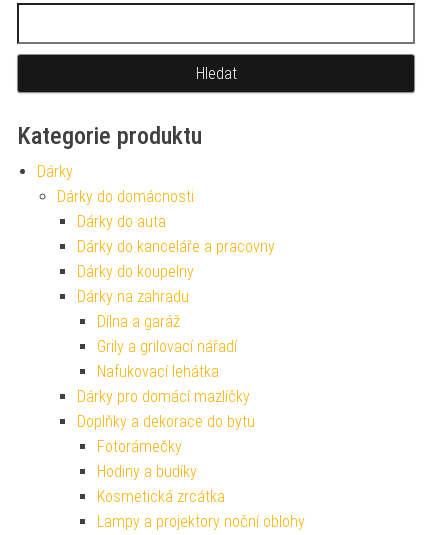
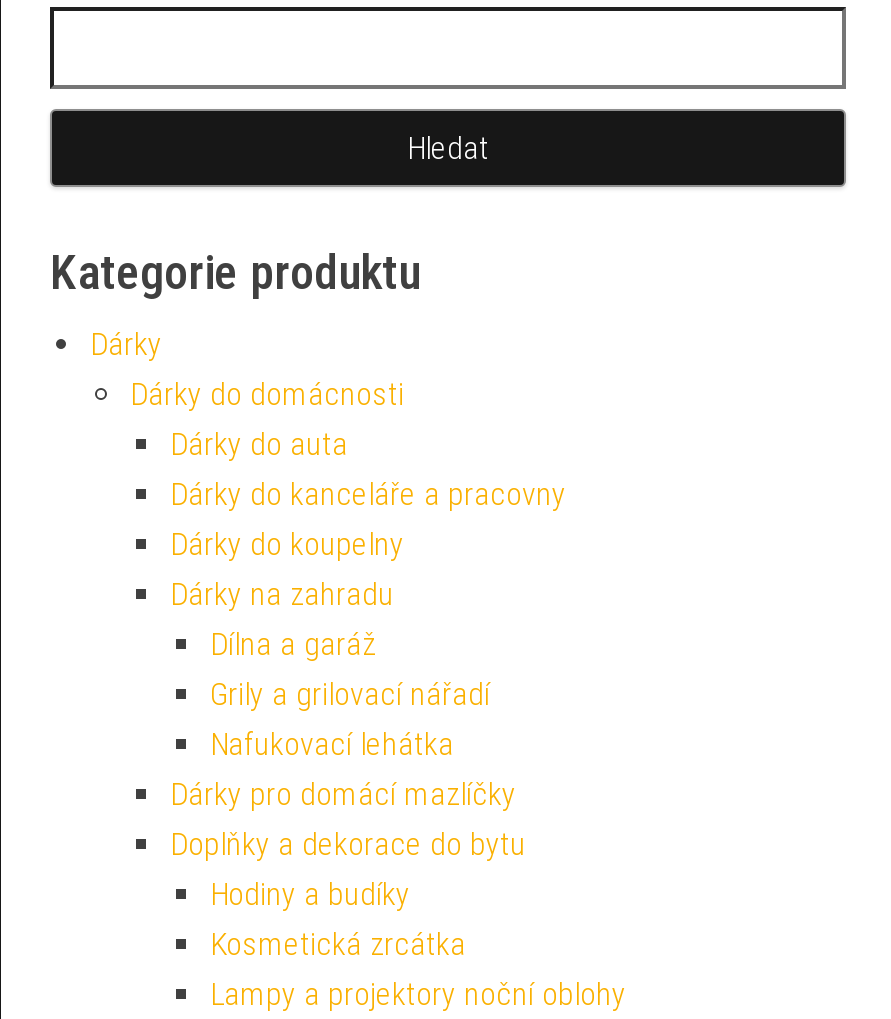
[97,437,182,456] Fotorámečky -> none

